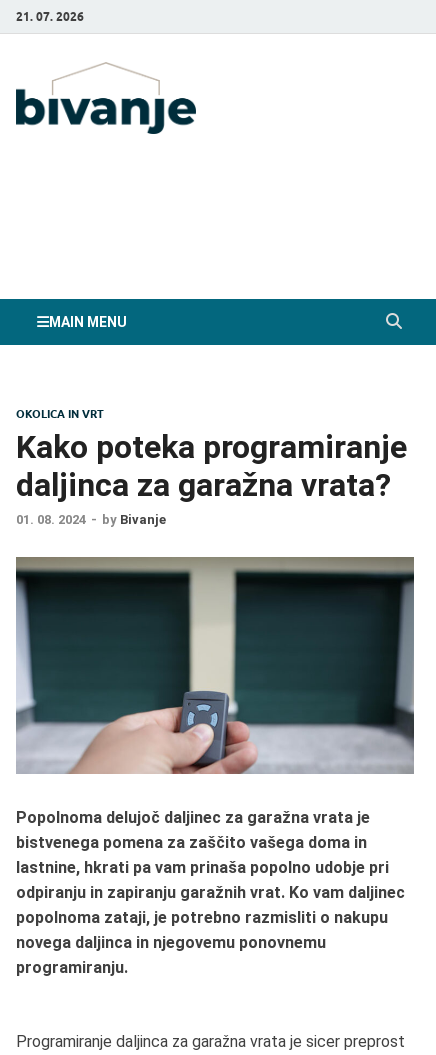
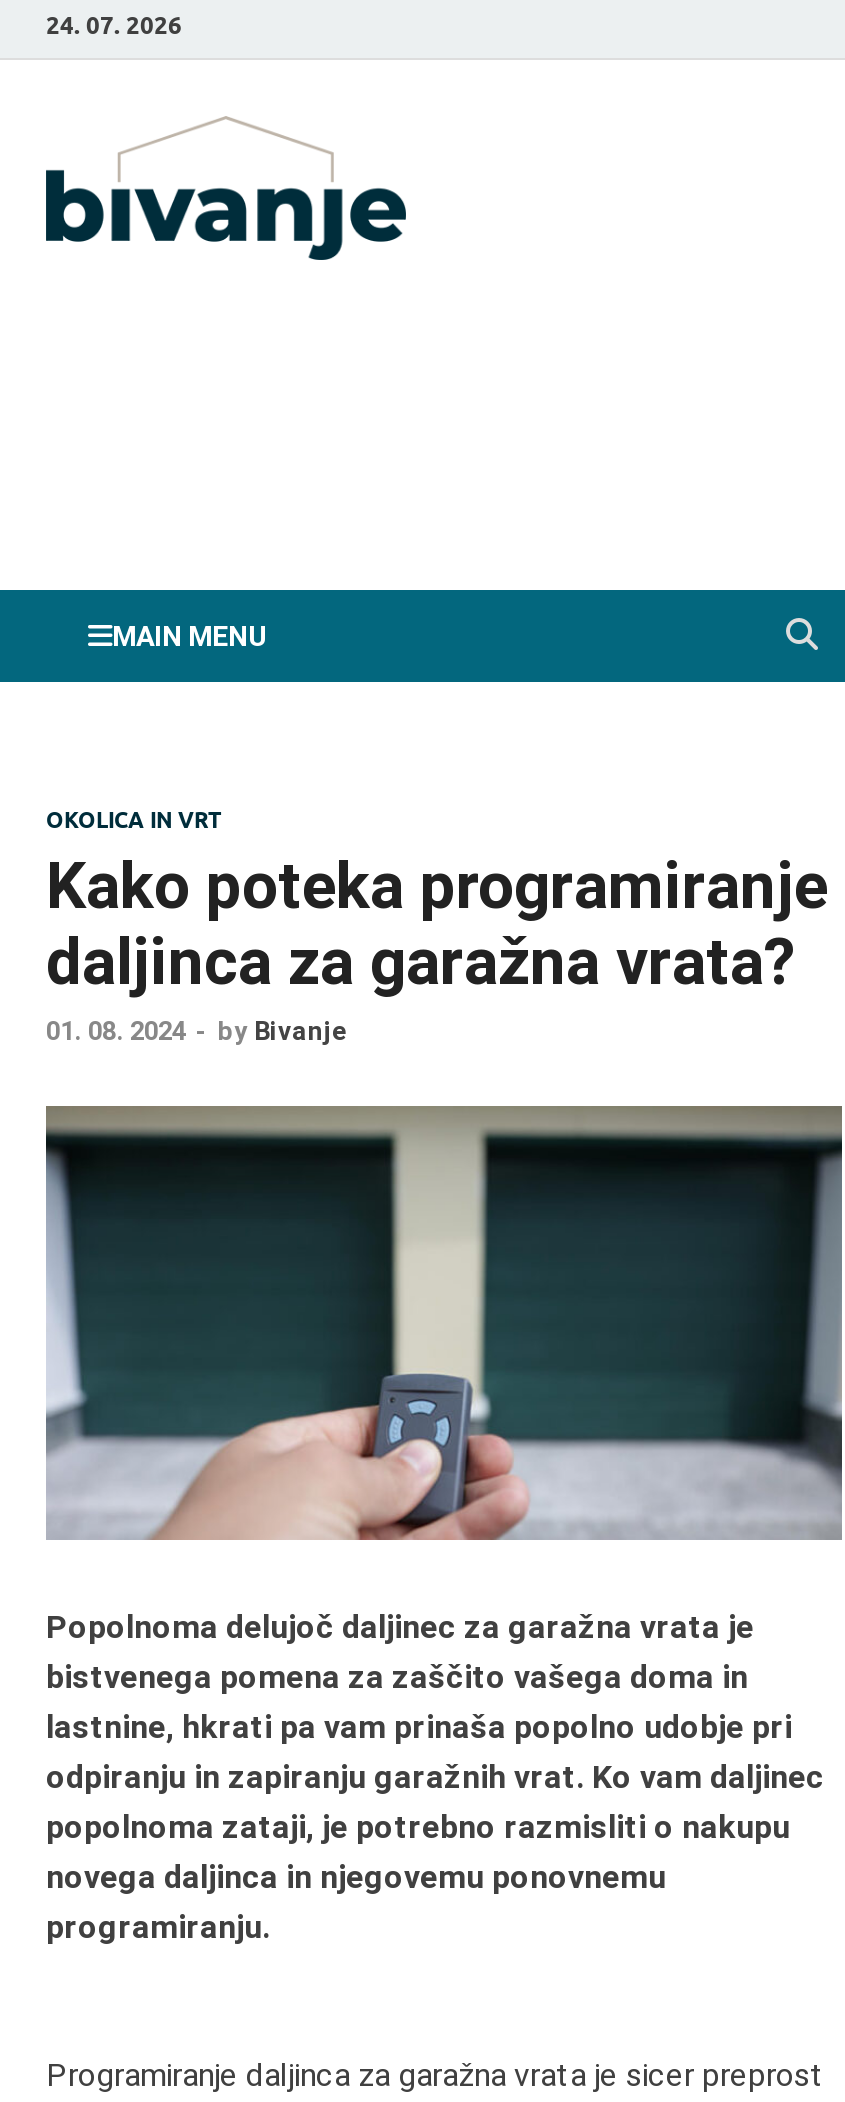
[16,8,84,23] 21. 07. 2026 -> [46,9,182,39] 24. 07. 2026

